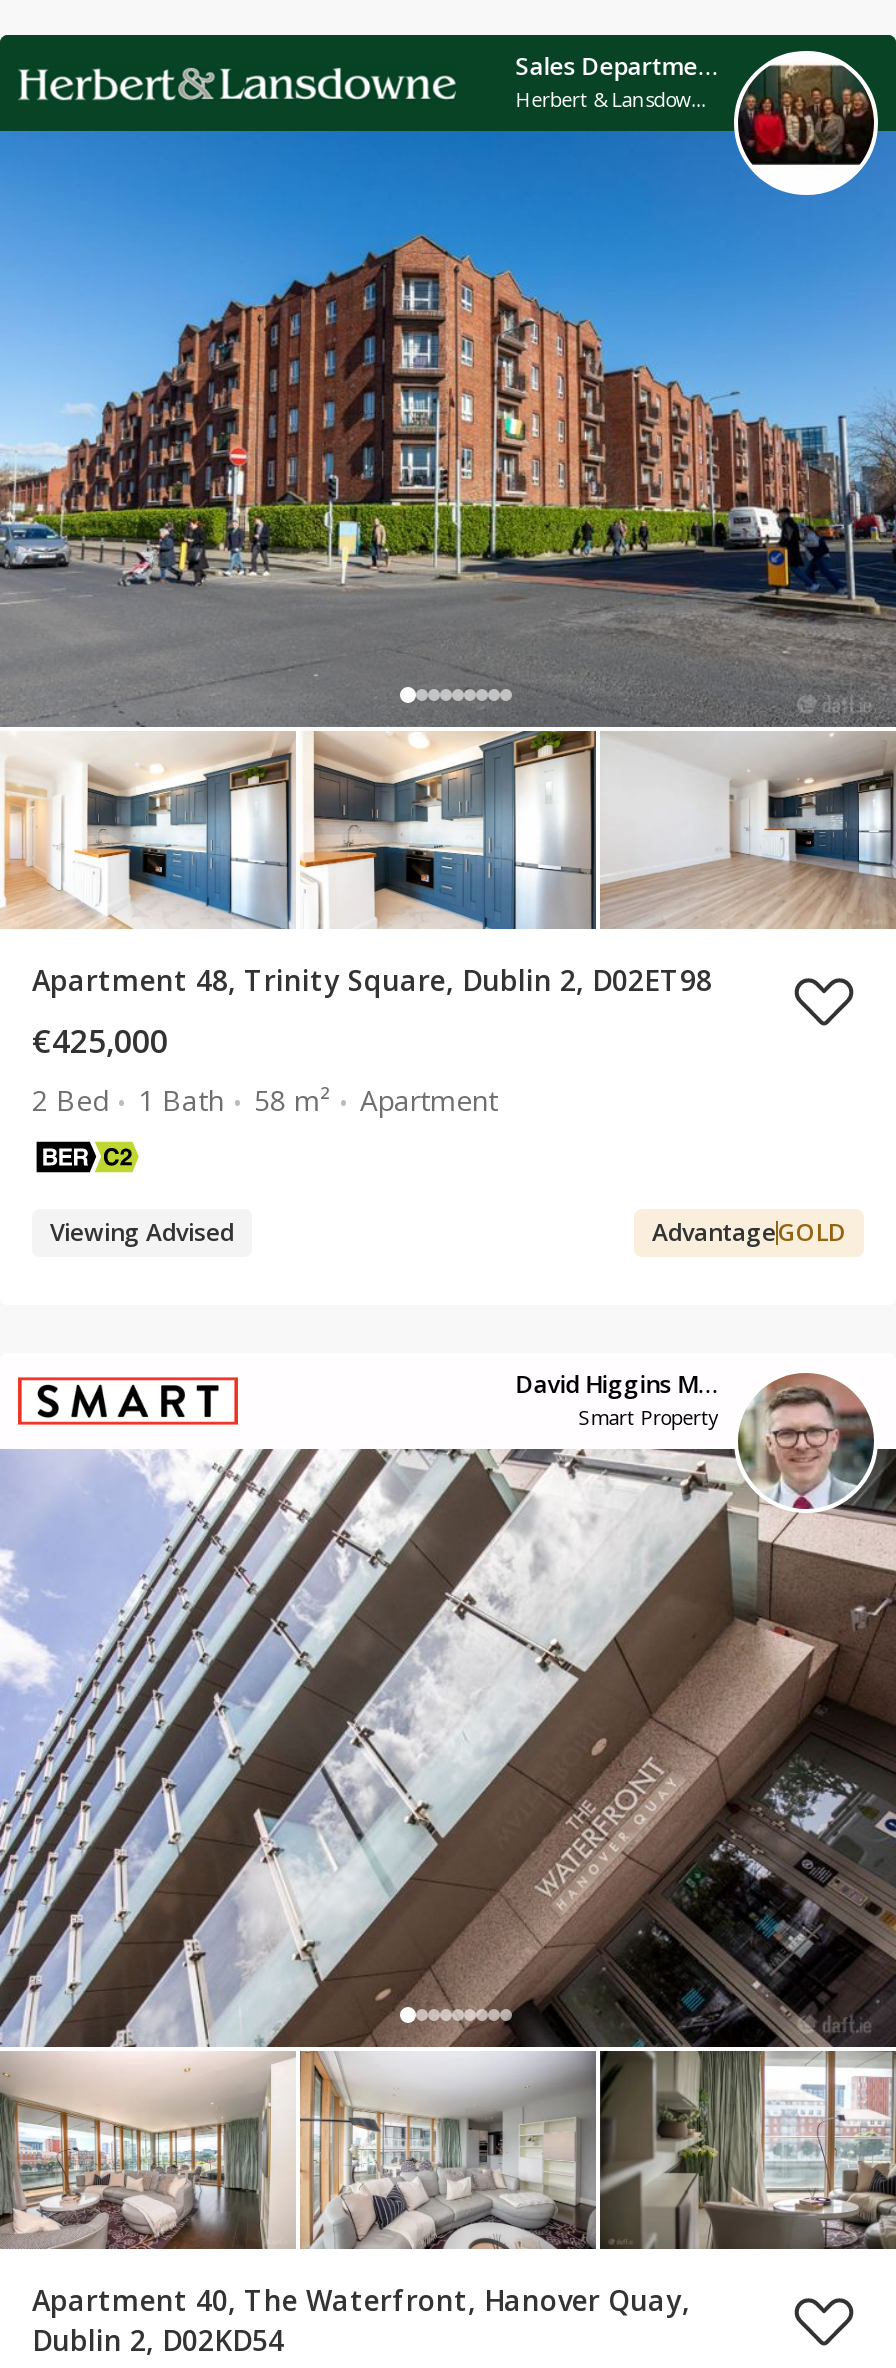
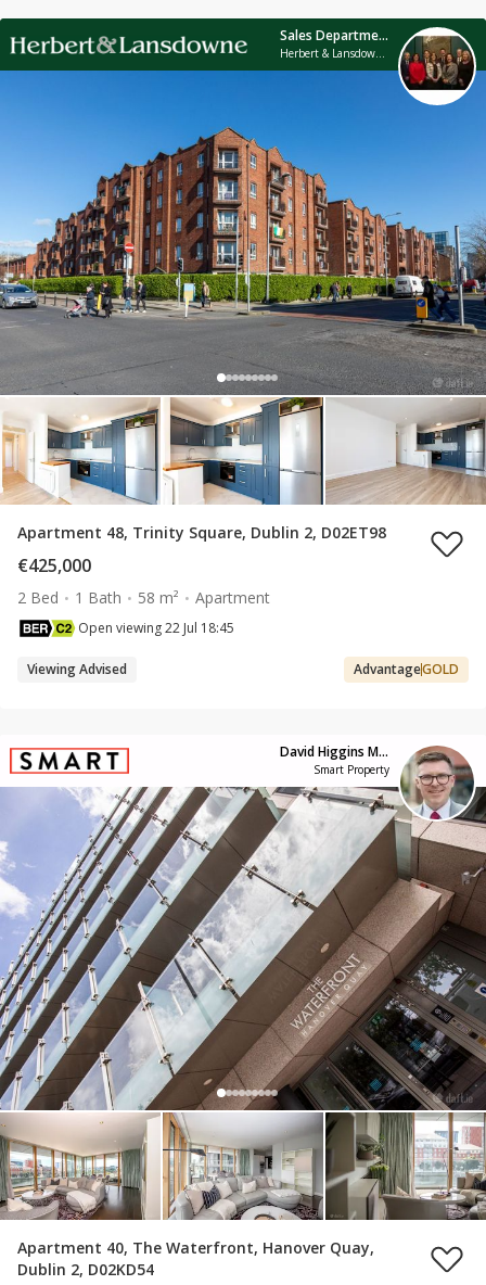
none -> [79,618,235,637] Open viewing 22 Jul 18:45

